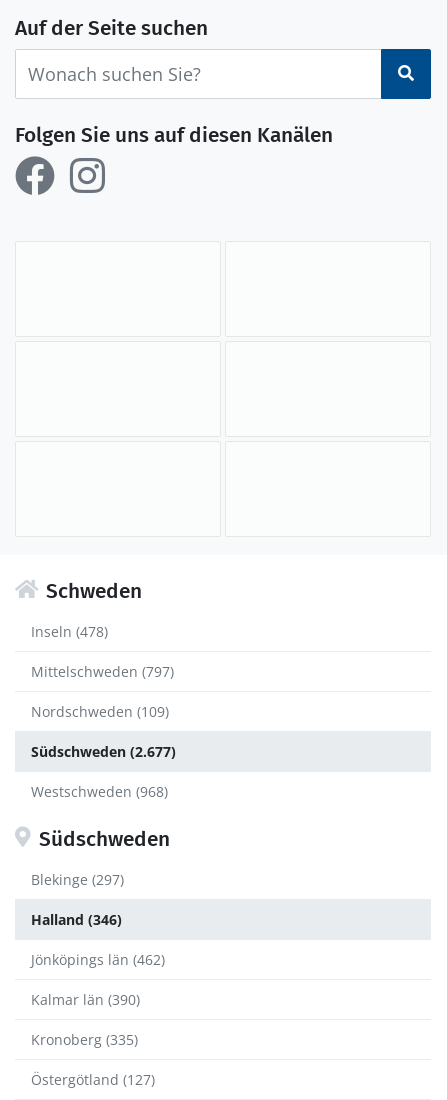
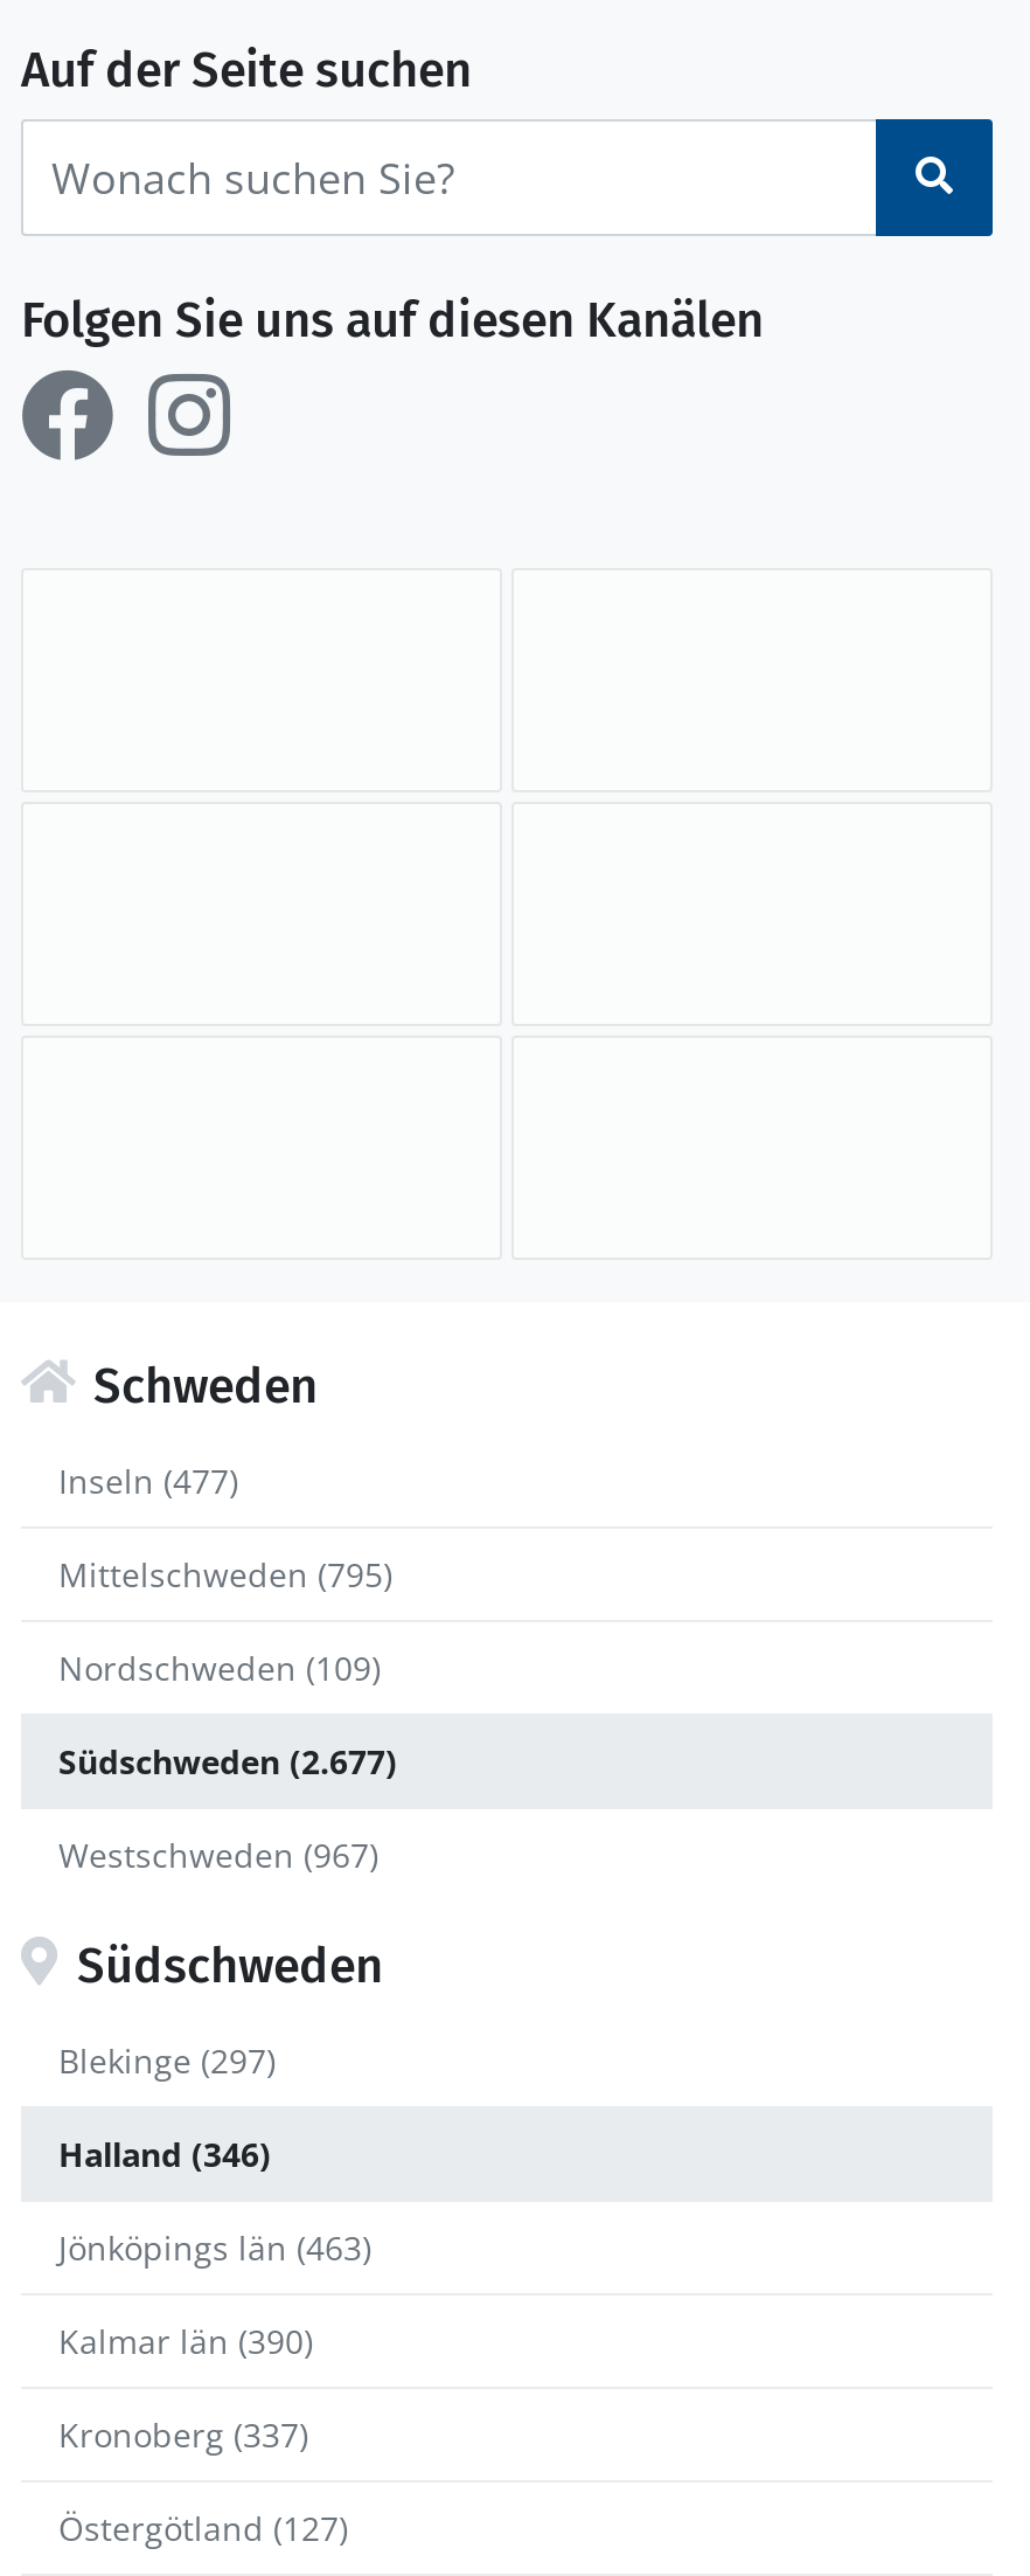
[31,622,108,641] Inseln (478) -> [58,1459,238,1503] Inseln (477)
[31,662,174,681] Mittelschweden (797) -> [58,1552,392,1597] Mittelschweden (795)
[31,782,168,801] Westschweden (968) -> [58,1833,378,1877] Westschweden (967)
[31,950,165,969] Jönköpings län (462) -> [58,2225,371,2270] Jönköpings län (463)
[31,1030,138,1049] Kronoberg (335) -> [58,2412,308,2457] Kronoberg (337)

